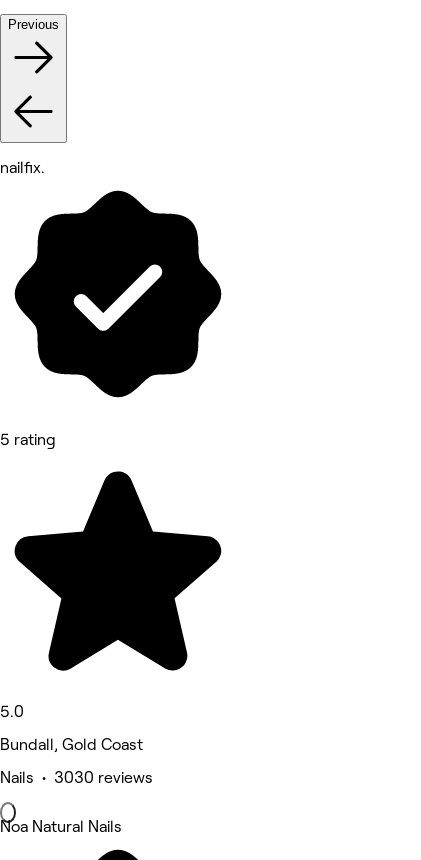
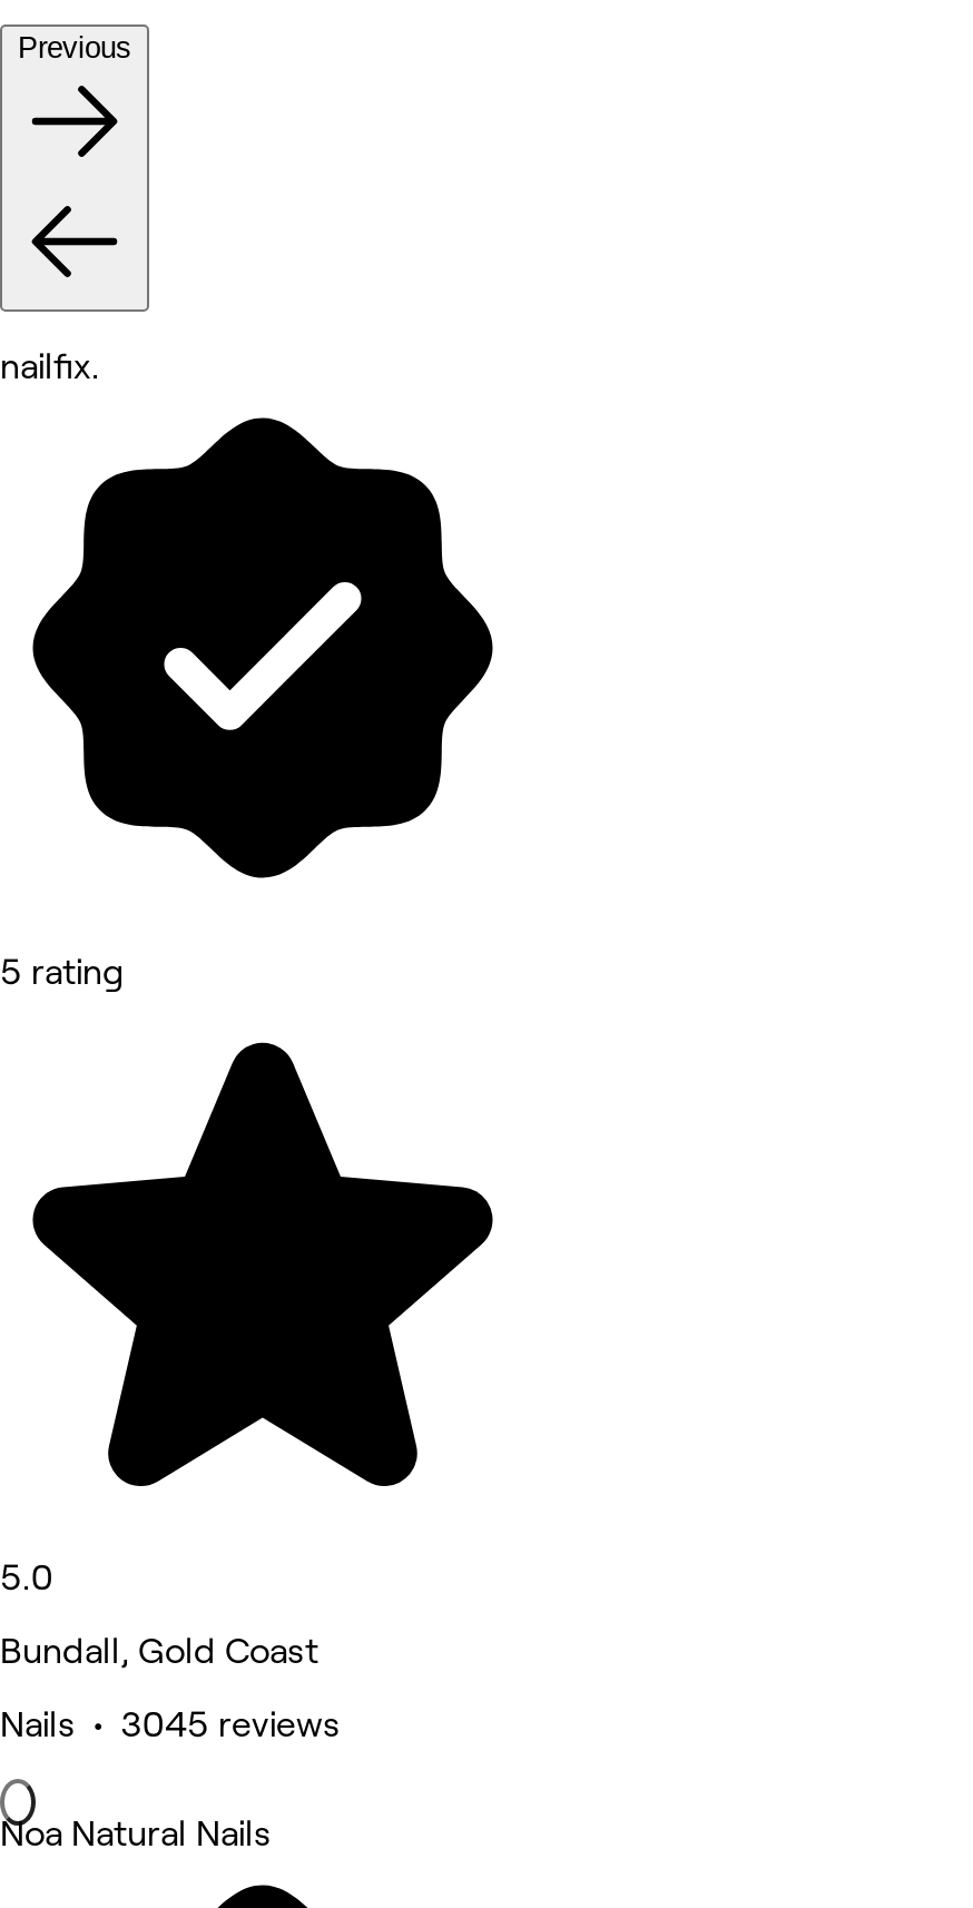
[0,769,153,786] Nails • 3030 reviews -> [0,1706,341,1744] Nails • 3045 reviews

